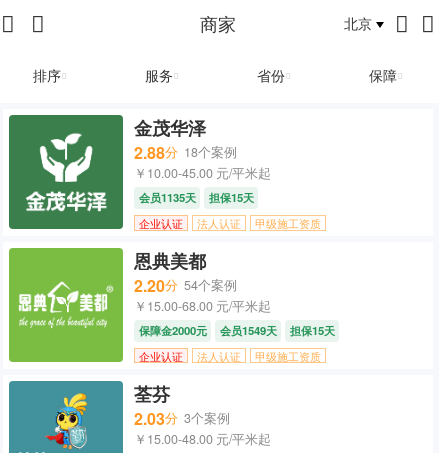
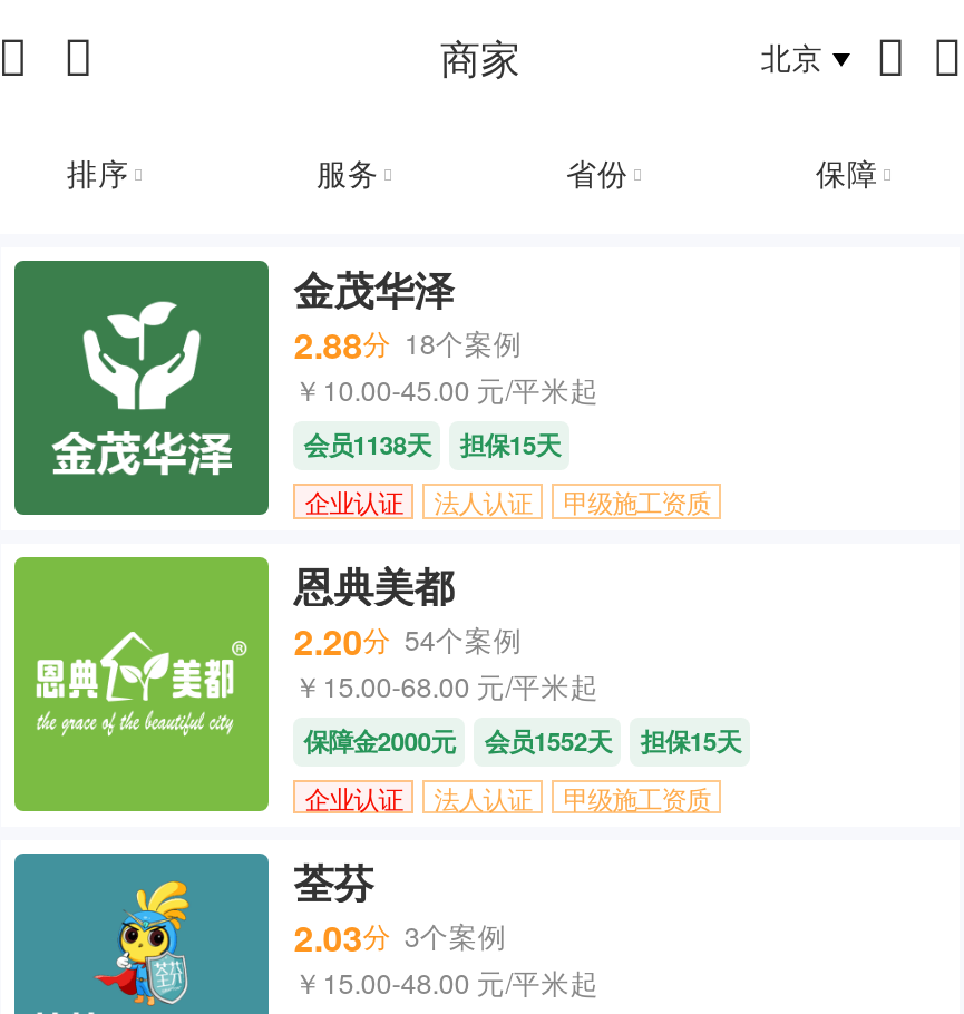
[139,189,254,205] 会员1135天 担保15天 -> [304,426,560,461] 会员1138天 担保15天
[139,322,335,338] 保障金2000元 会员1549天 担保15天 -> [304,722,741,757] 保障金2000元 会员1552天 担保15天

